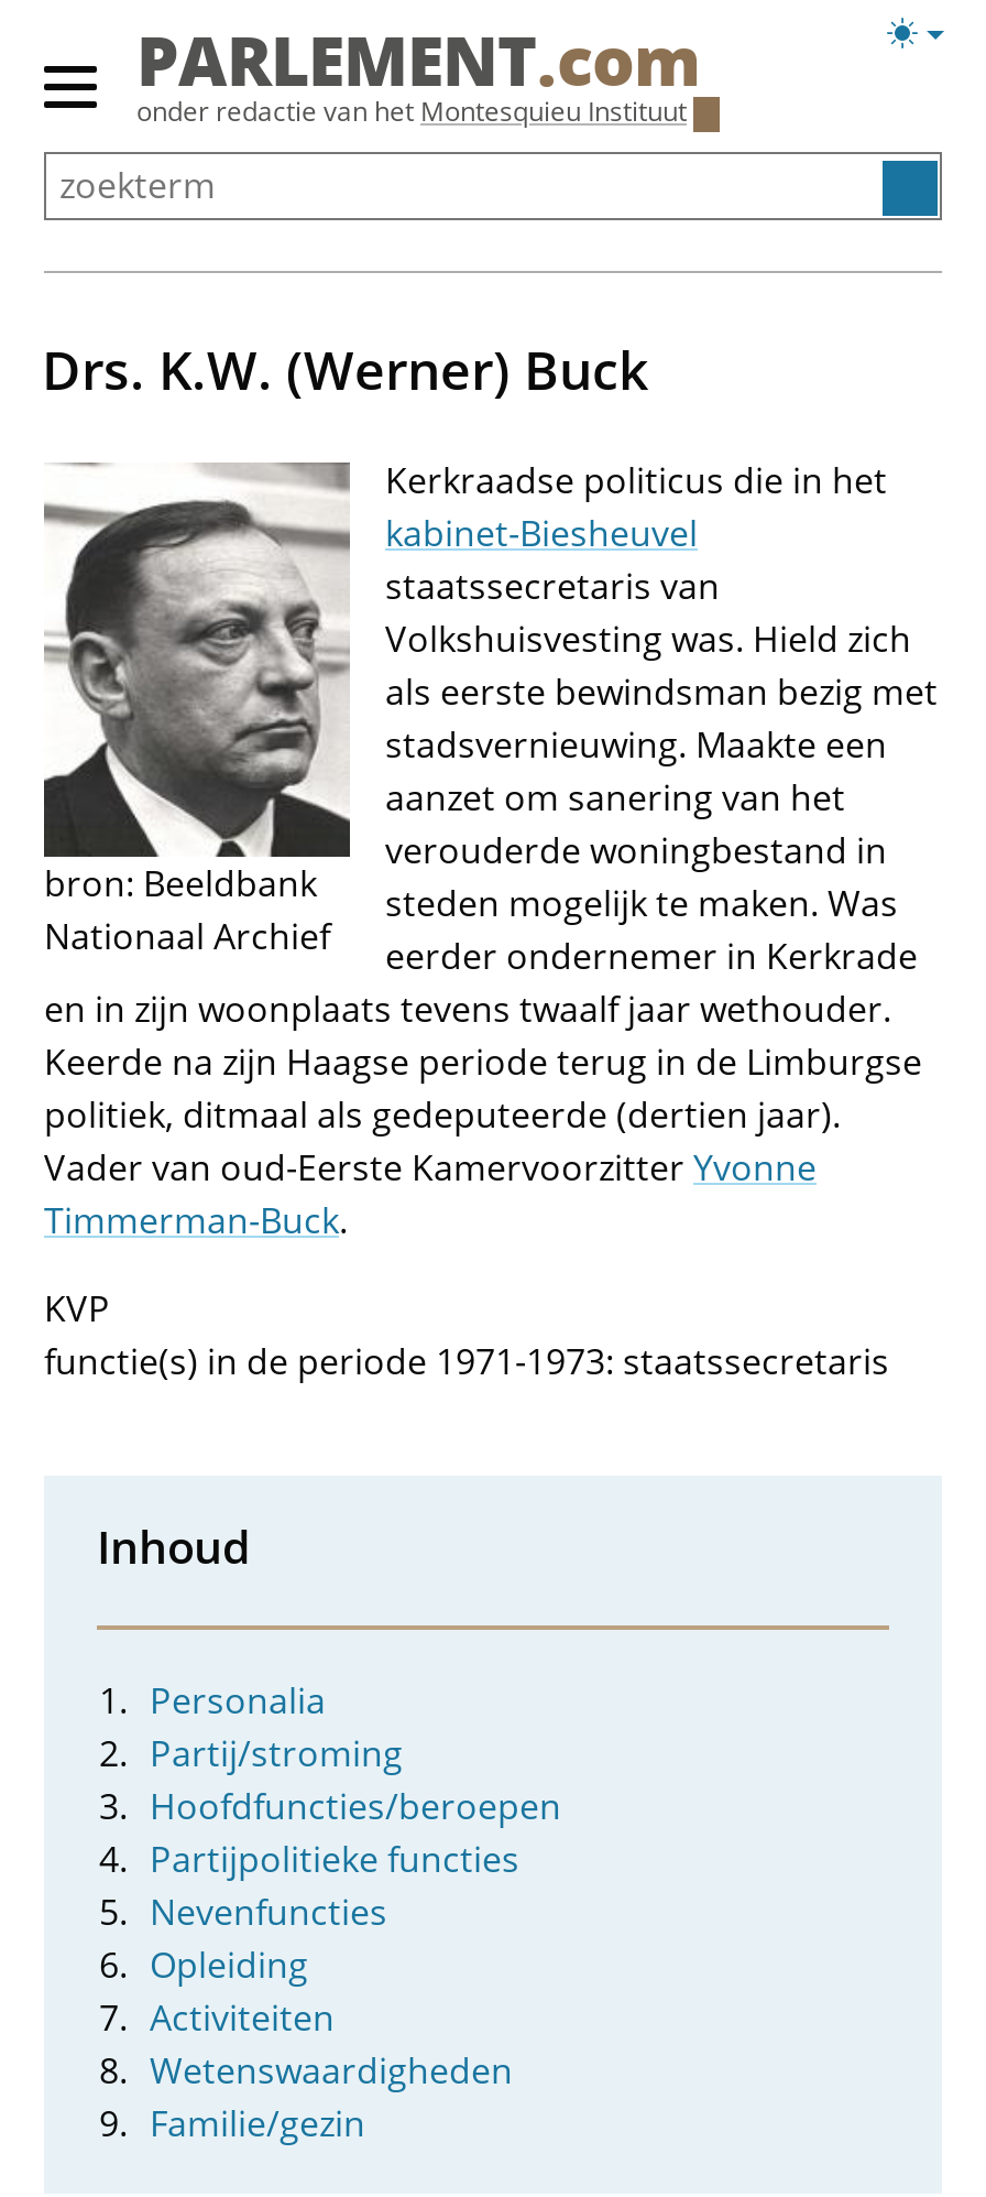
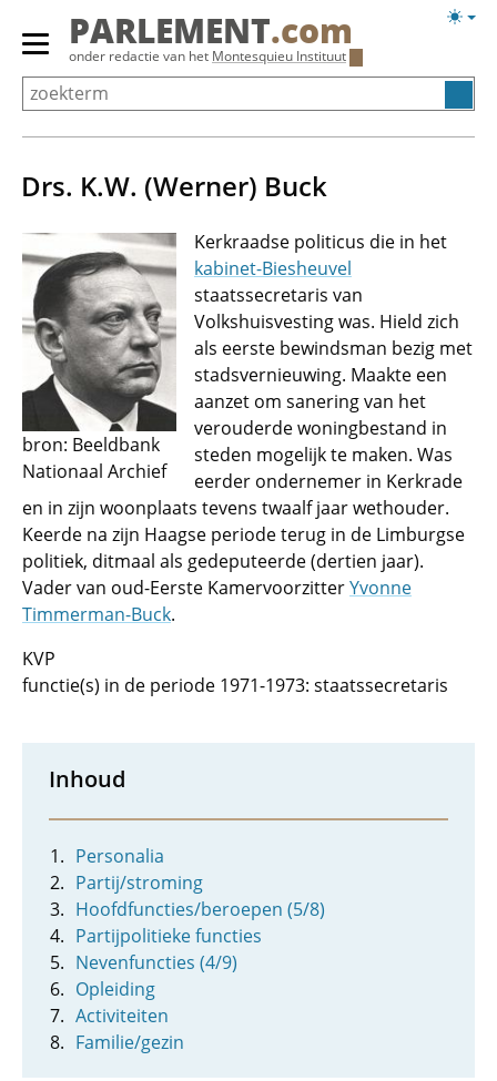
[150,1782,561,1830] Hoofdfuncties/beroepen -> [75,897,325,921] Hoofdfuncties/beroepen (5/8)
[150,1888,387,1936] Nevenfuncties -> [75,950,237,975] Nevenfuncties (4/9)
[150,2046,513,2095] Wetenswaardigheden -> none

